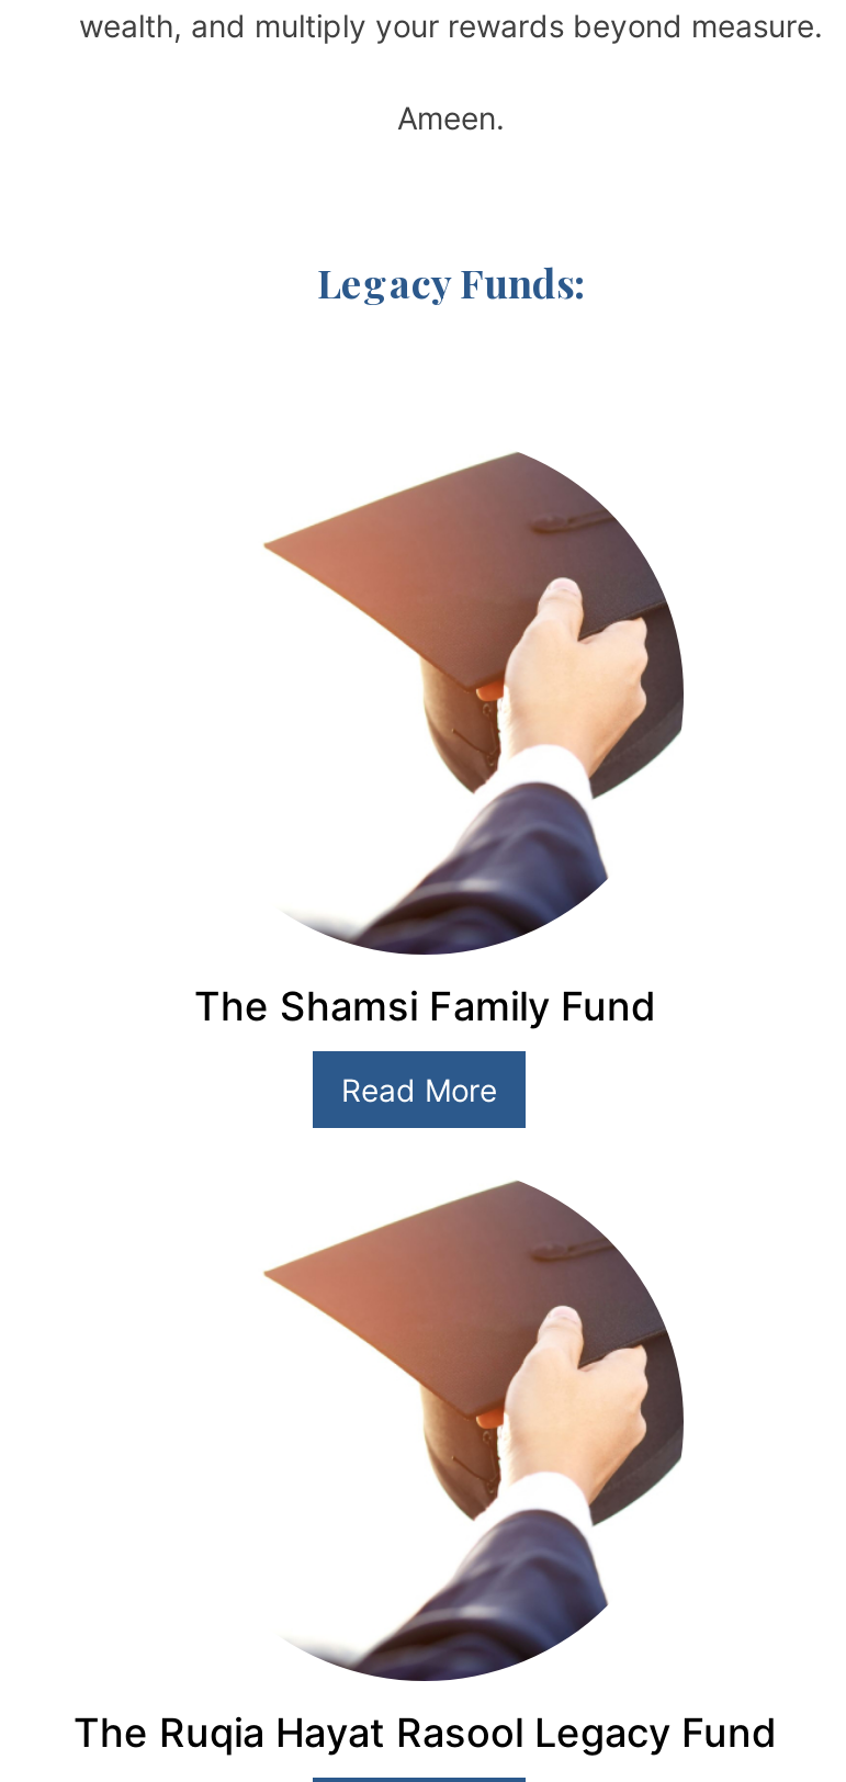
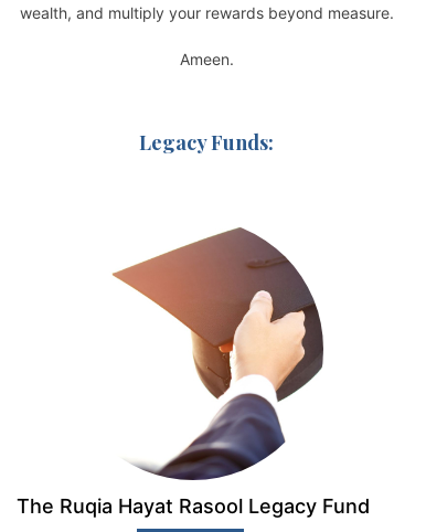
[194,983,655,1108] The Shamsi Family Fund | Read More -> none

